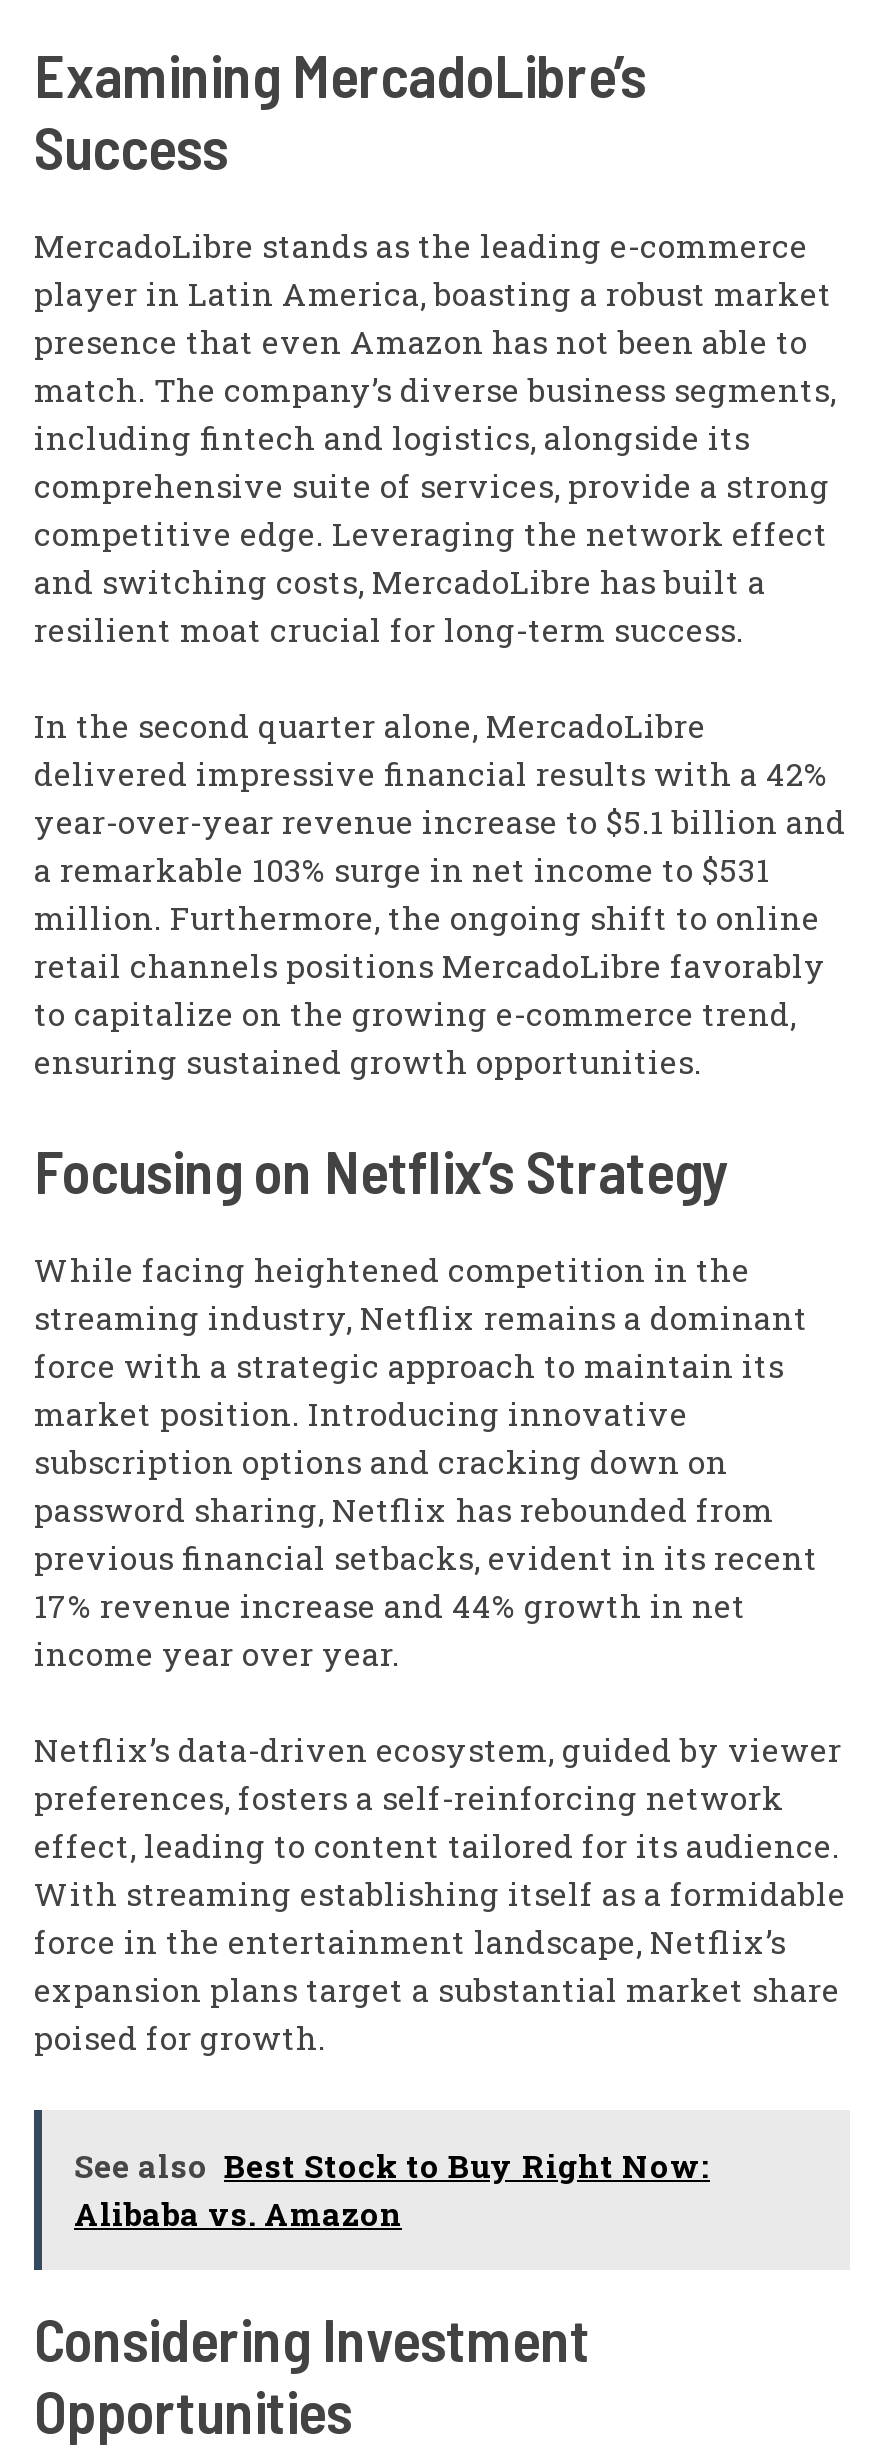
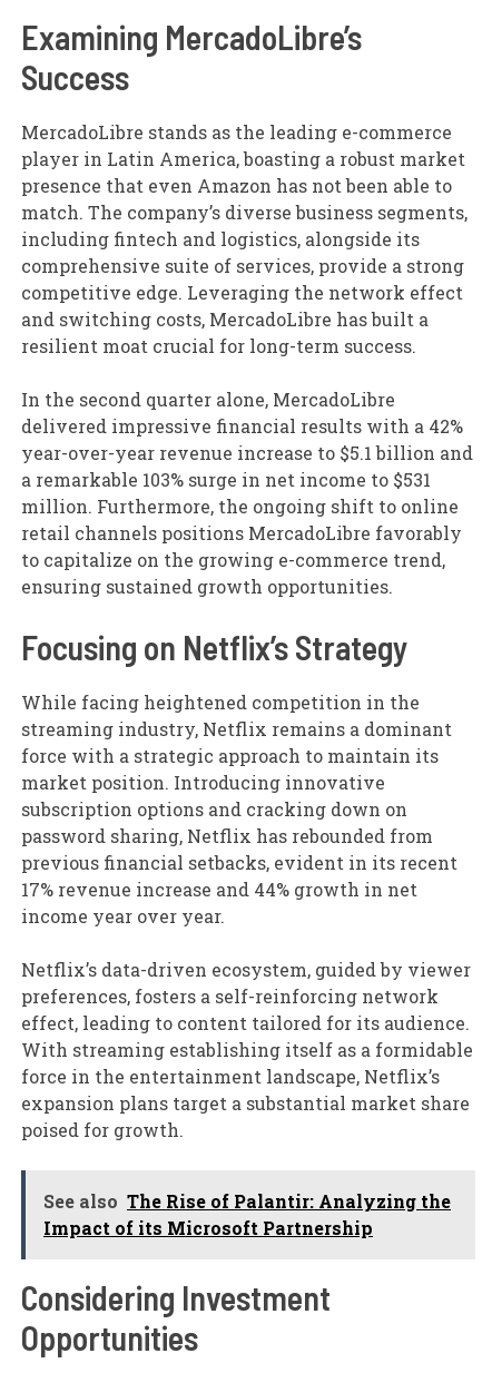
[74,2144,710,2234] See also Best Stock to Buy Right Now: | Alibaba vs. Amazon -> [43,1189,451,1239] See also The Rise of Palantir: Analyzing the | Impact of its Microsoft Partnership

